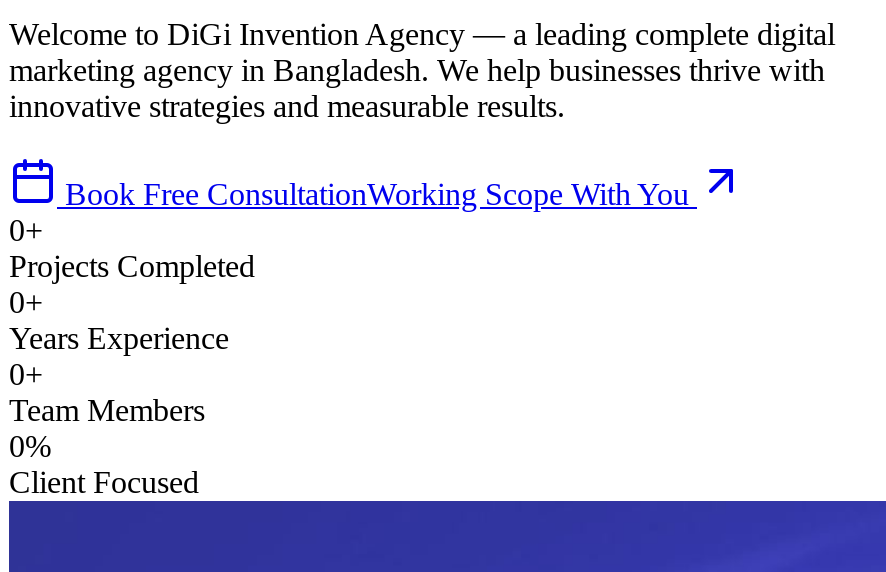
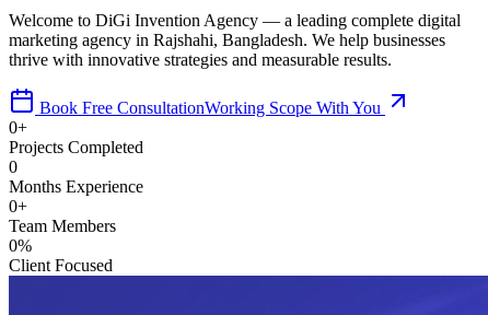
[9,53,825,123] marketing agency in Bangladesh. We help businesses thrive with | innovative strategies and measurable results. -> [9,30,445,69] marketing agency in Rajshahi, Bangladesh. We help businesses | thrive with innovative strategies and measurable results.
[9,285,229,355] 0+ | Years Experience -> [9,157,143,196] 0 | Months Experience

